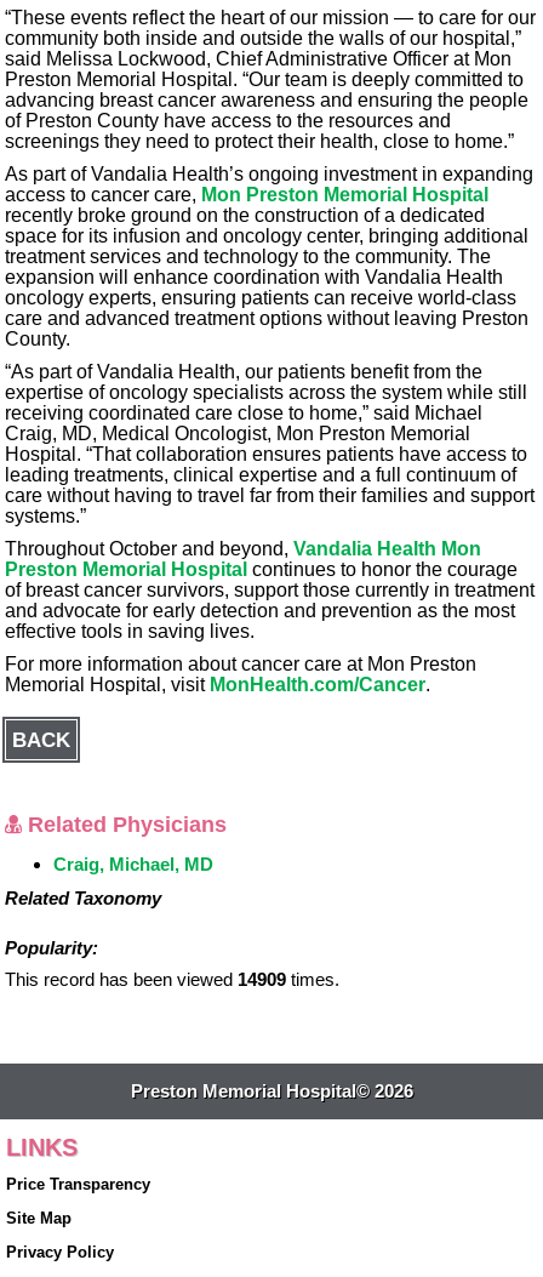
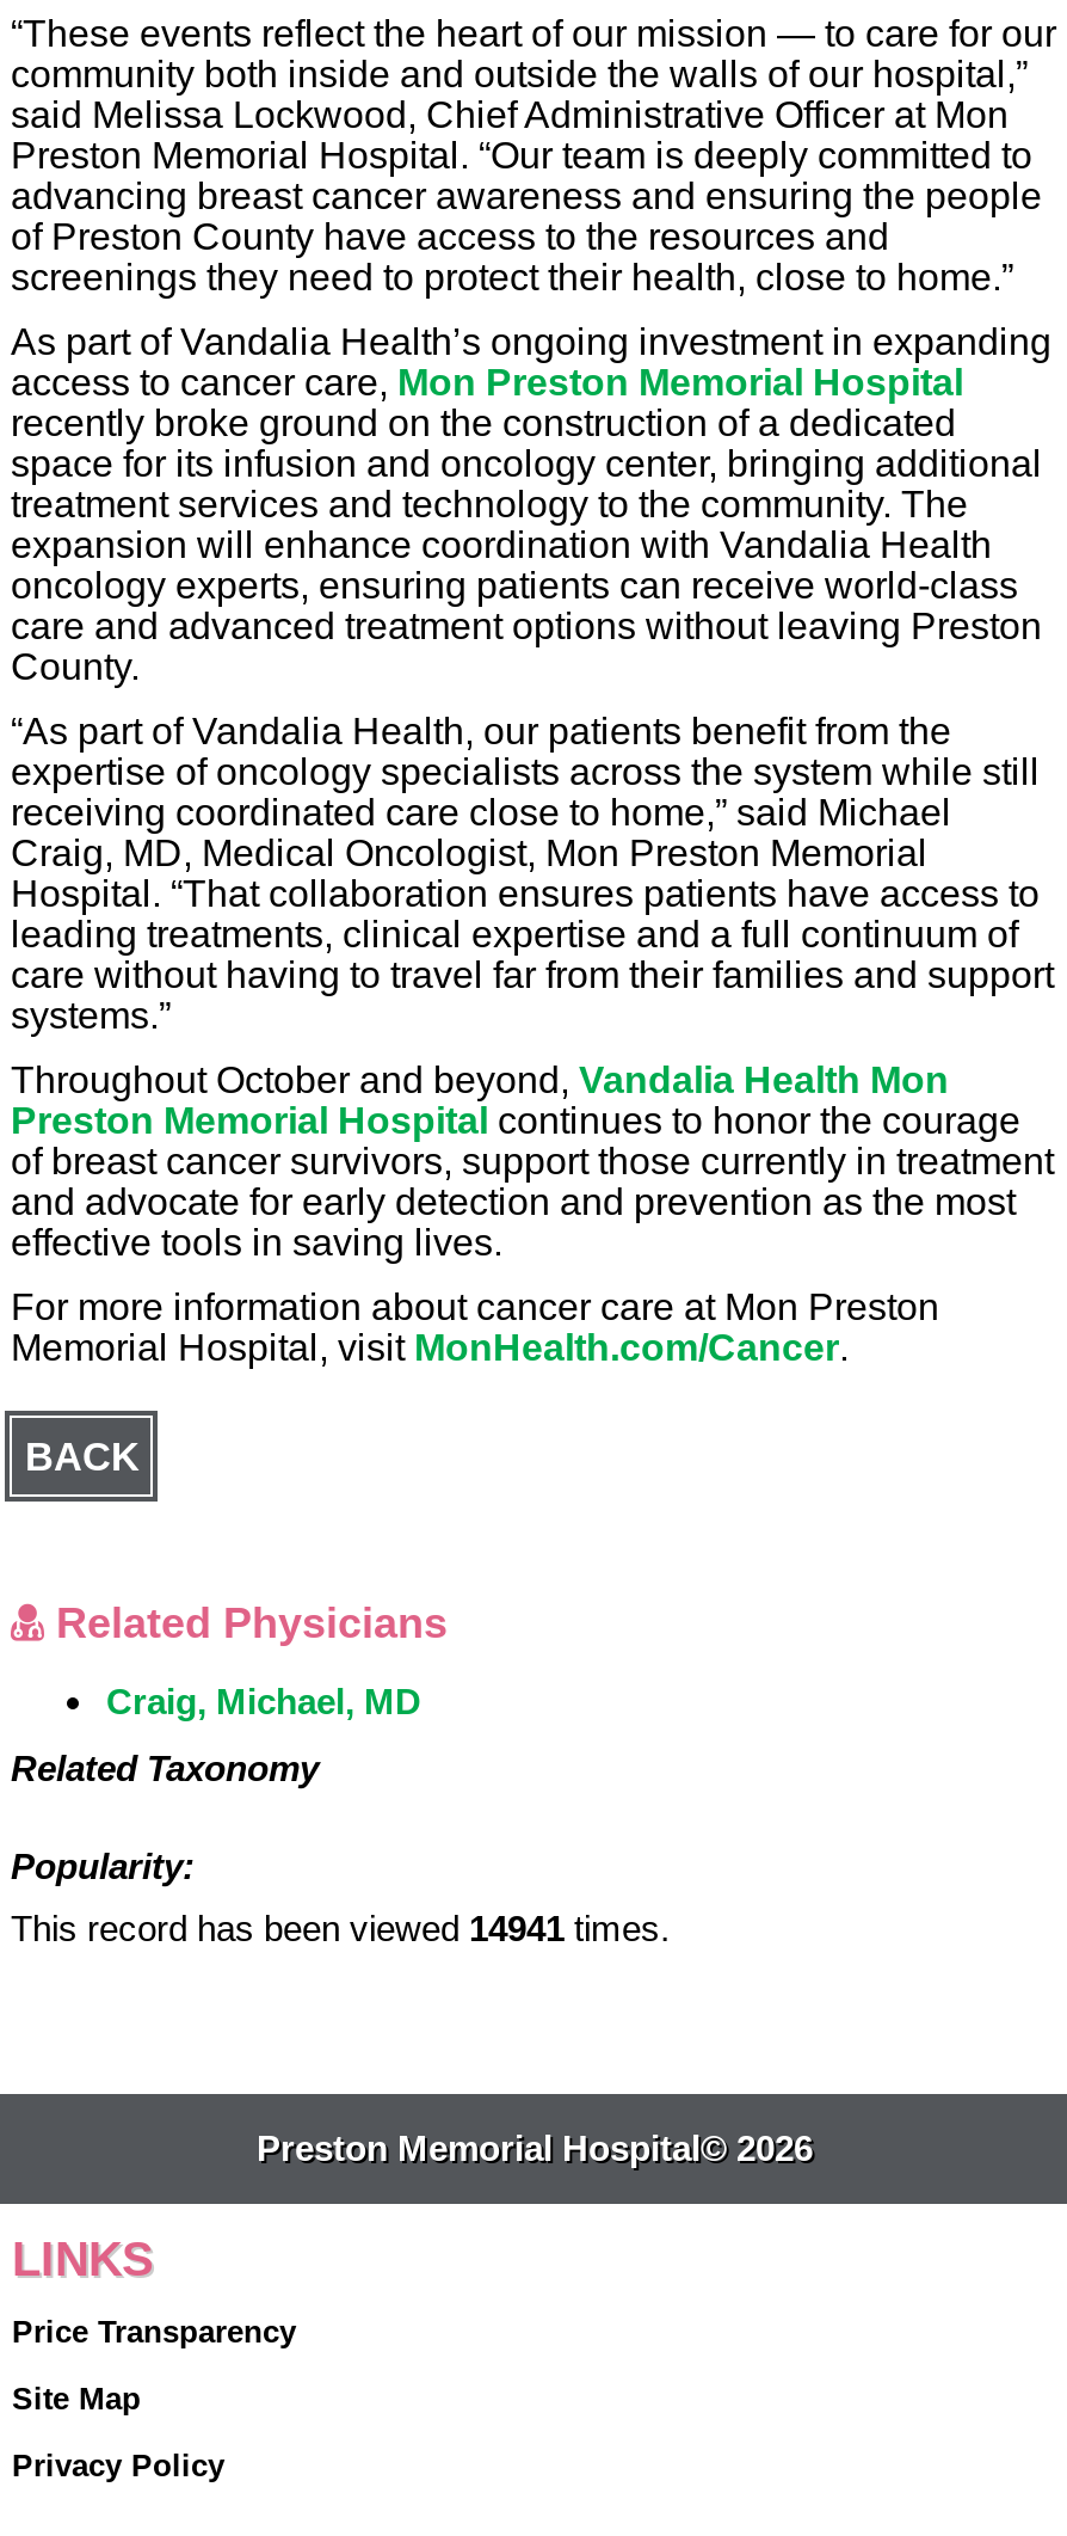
[5,968,340,989] This record has been viewed 14909 times. -> [11,1907,670,1947] This record has been viewed 14941 times.

